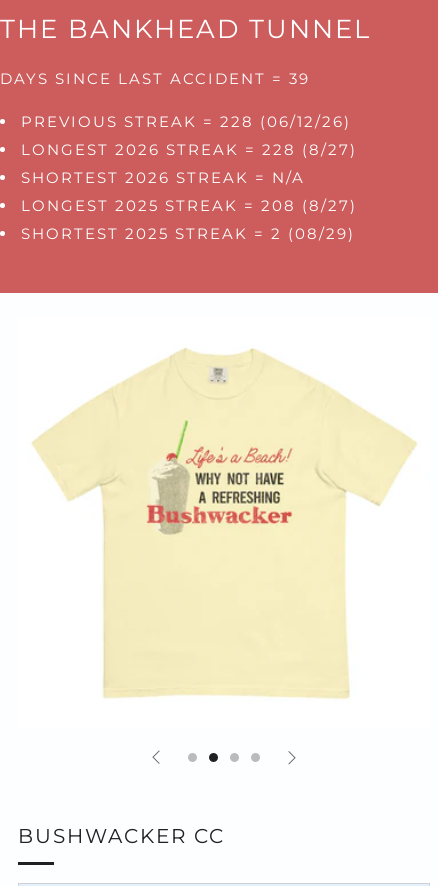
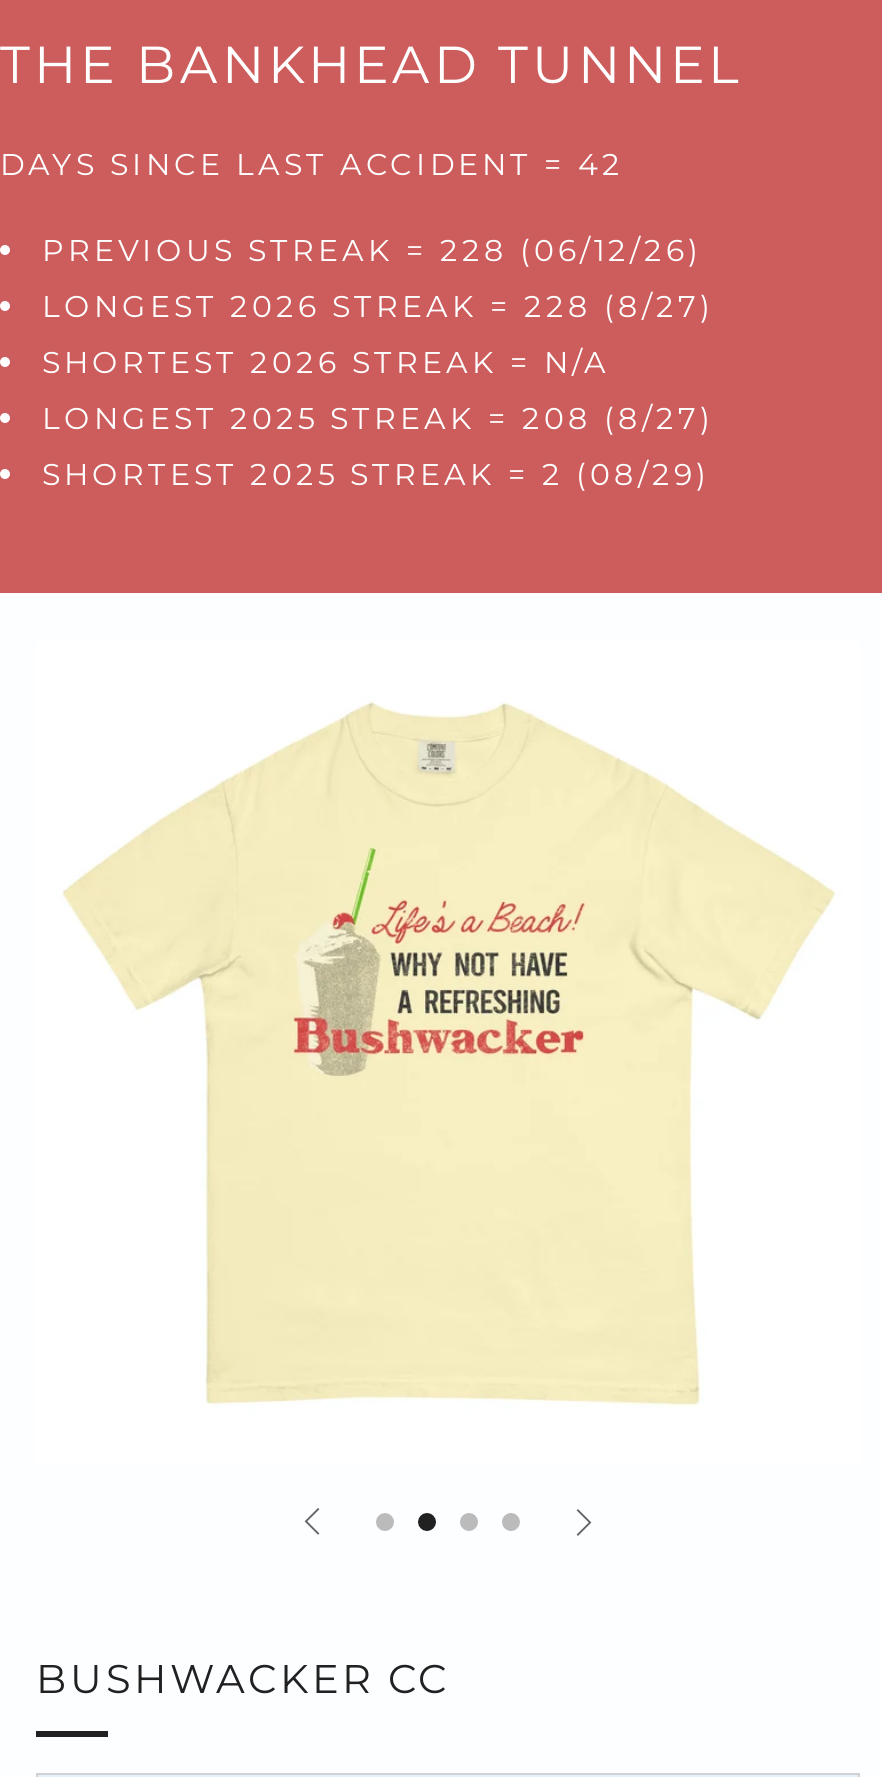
[0,69,310,88] DAYS SINCE LAST ACCIDENT = 39 -> [0,145,624,183] DAYS SINCE LAST ACCIDENT = 42

